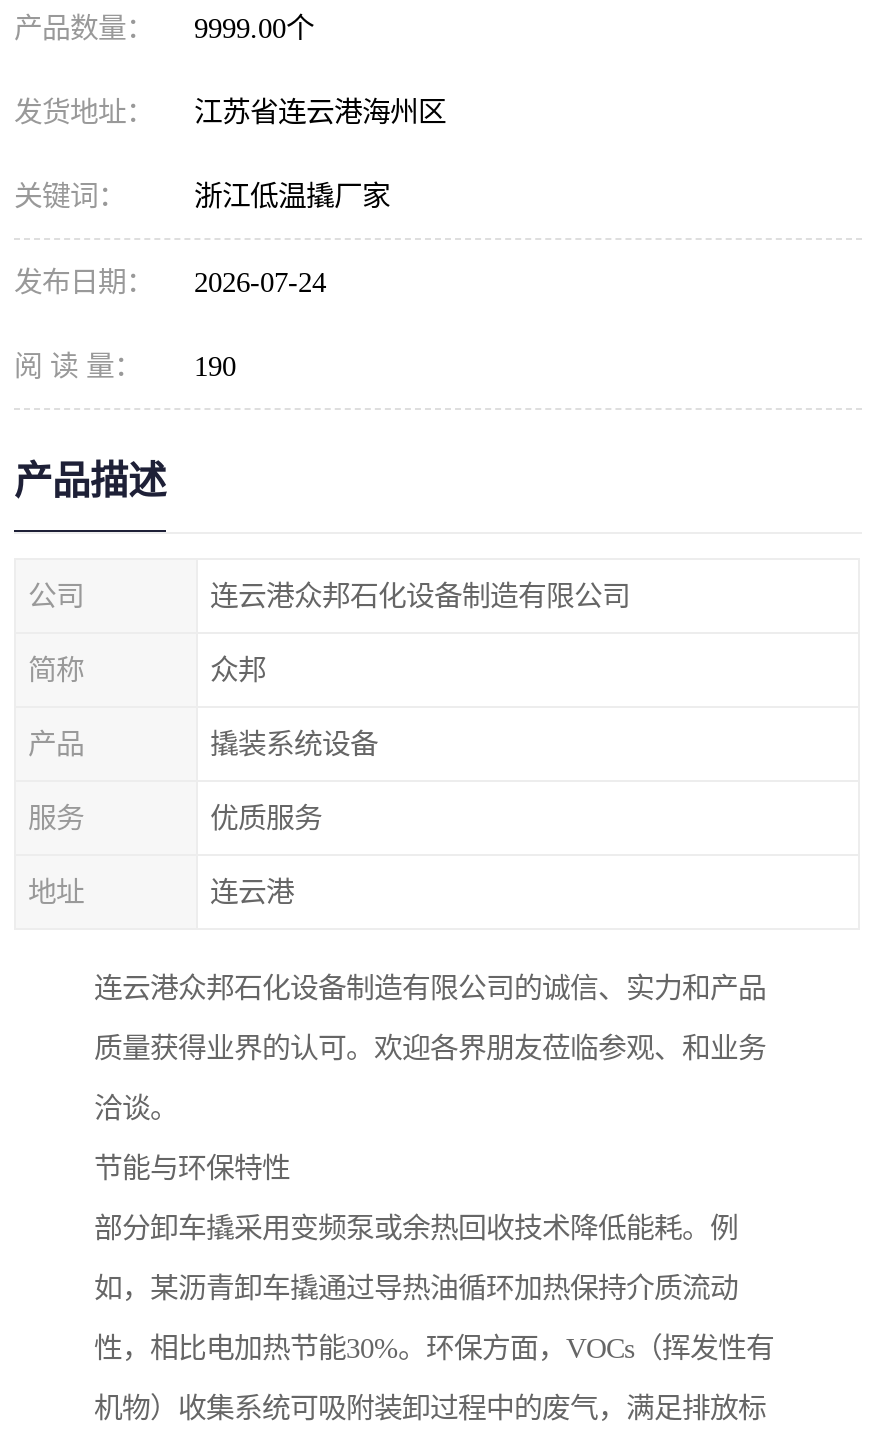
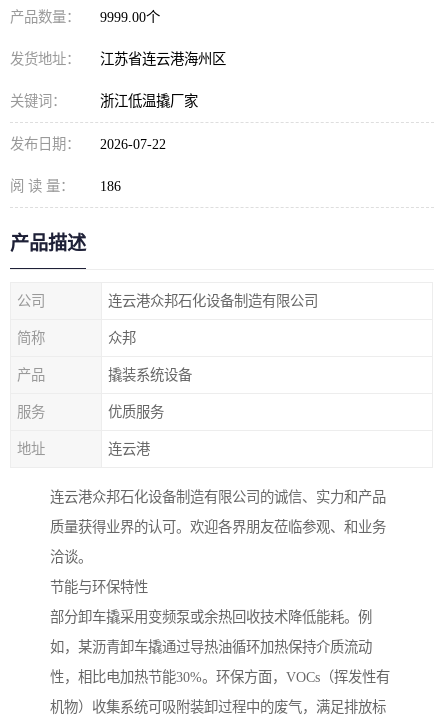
[14,266,326,298] 发布日期： 2026-07-24 -> [10,136,166,152] 发布日期： 2026-07-22
[14,350,236,382] 阅 读 量： 190 -> [10,178,121,194] 阅 读 量： 186

